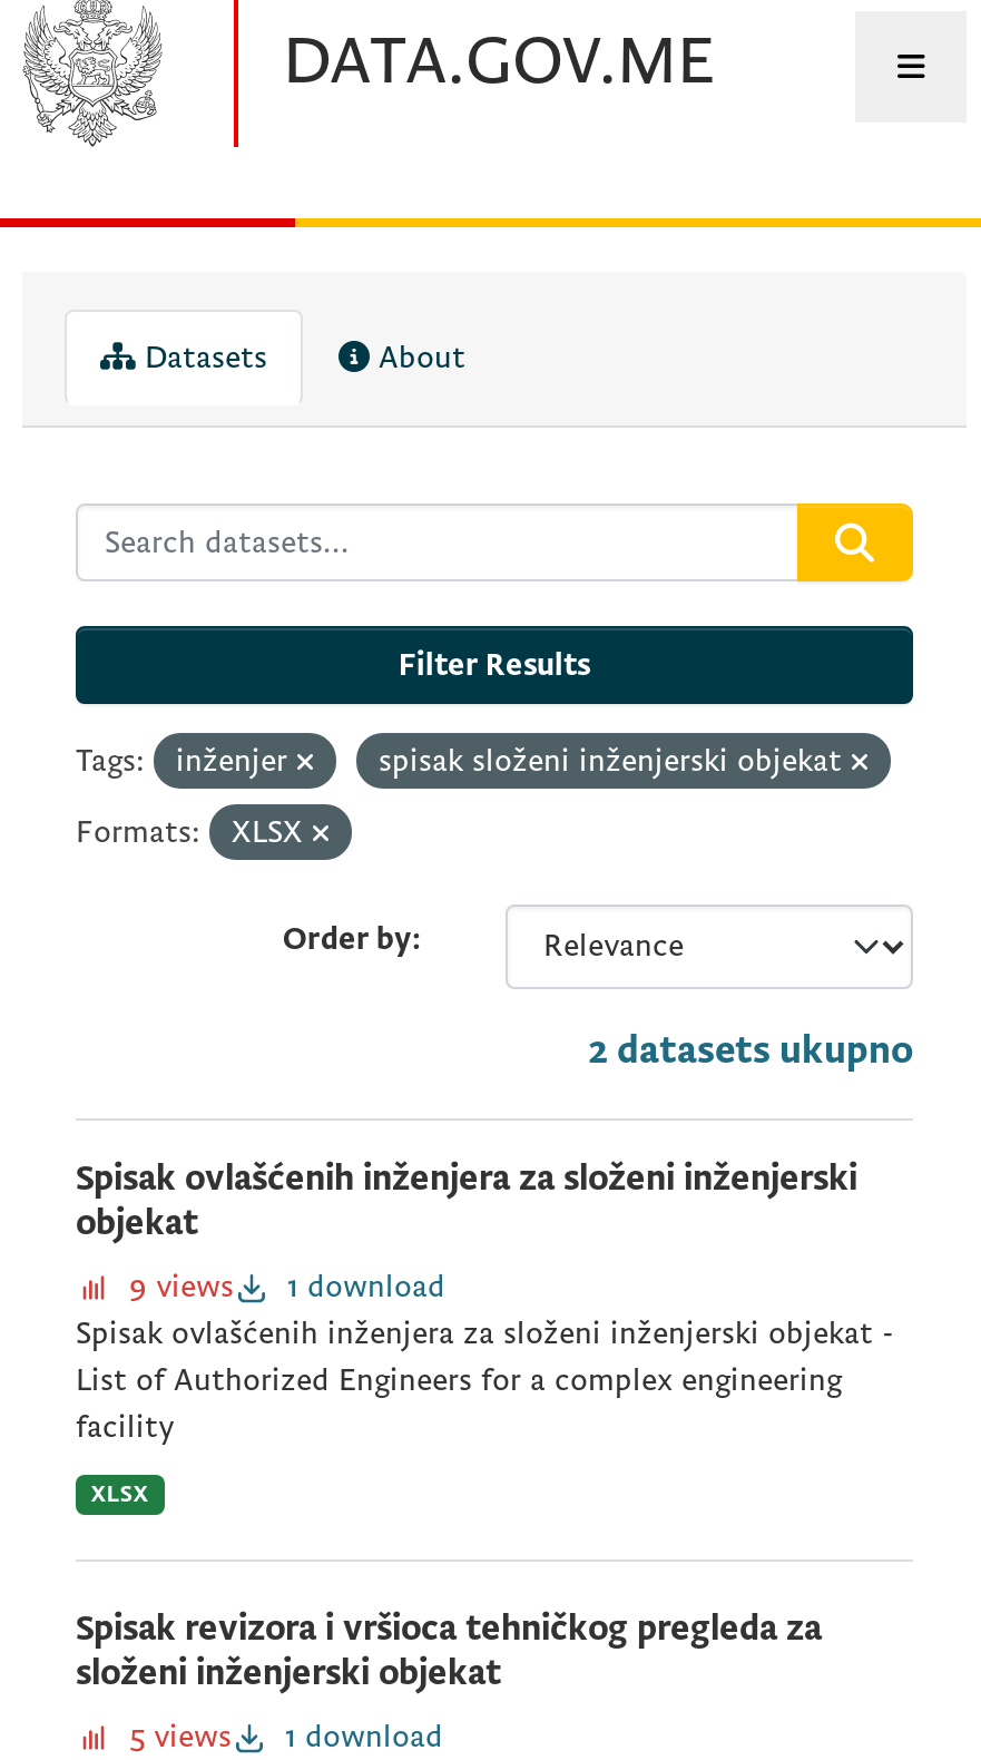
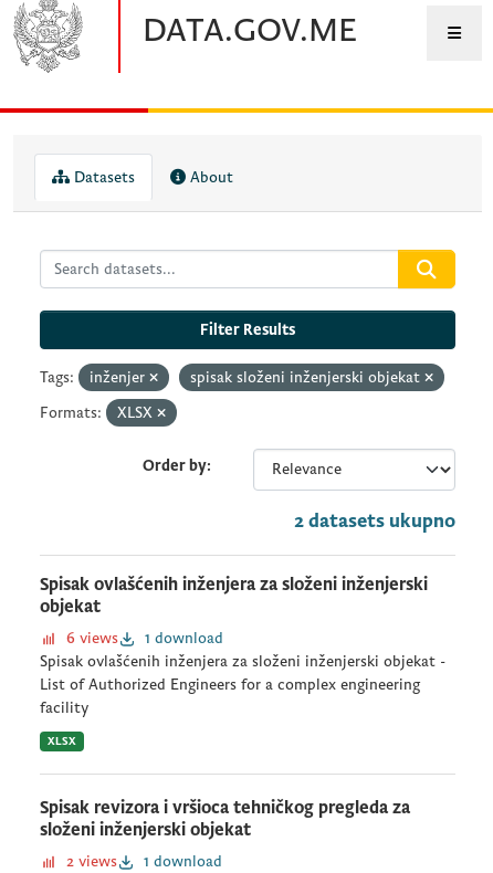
[129,1268,445,1306] 9 views 1 download -> [66,629,223,648] 6 views 1 download
[129,1718,443,1756] 5 views 1 download -> [66,852,222,871] 2 views 1 download

